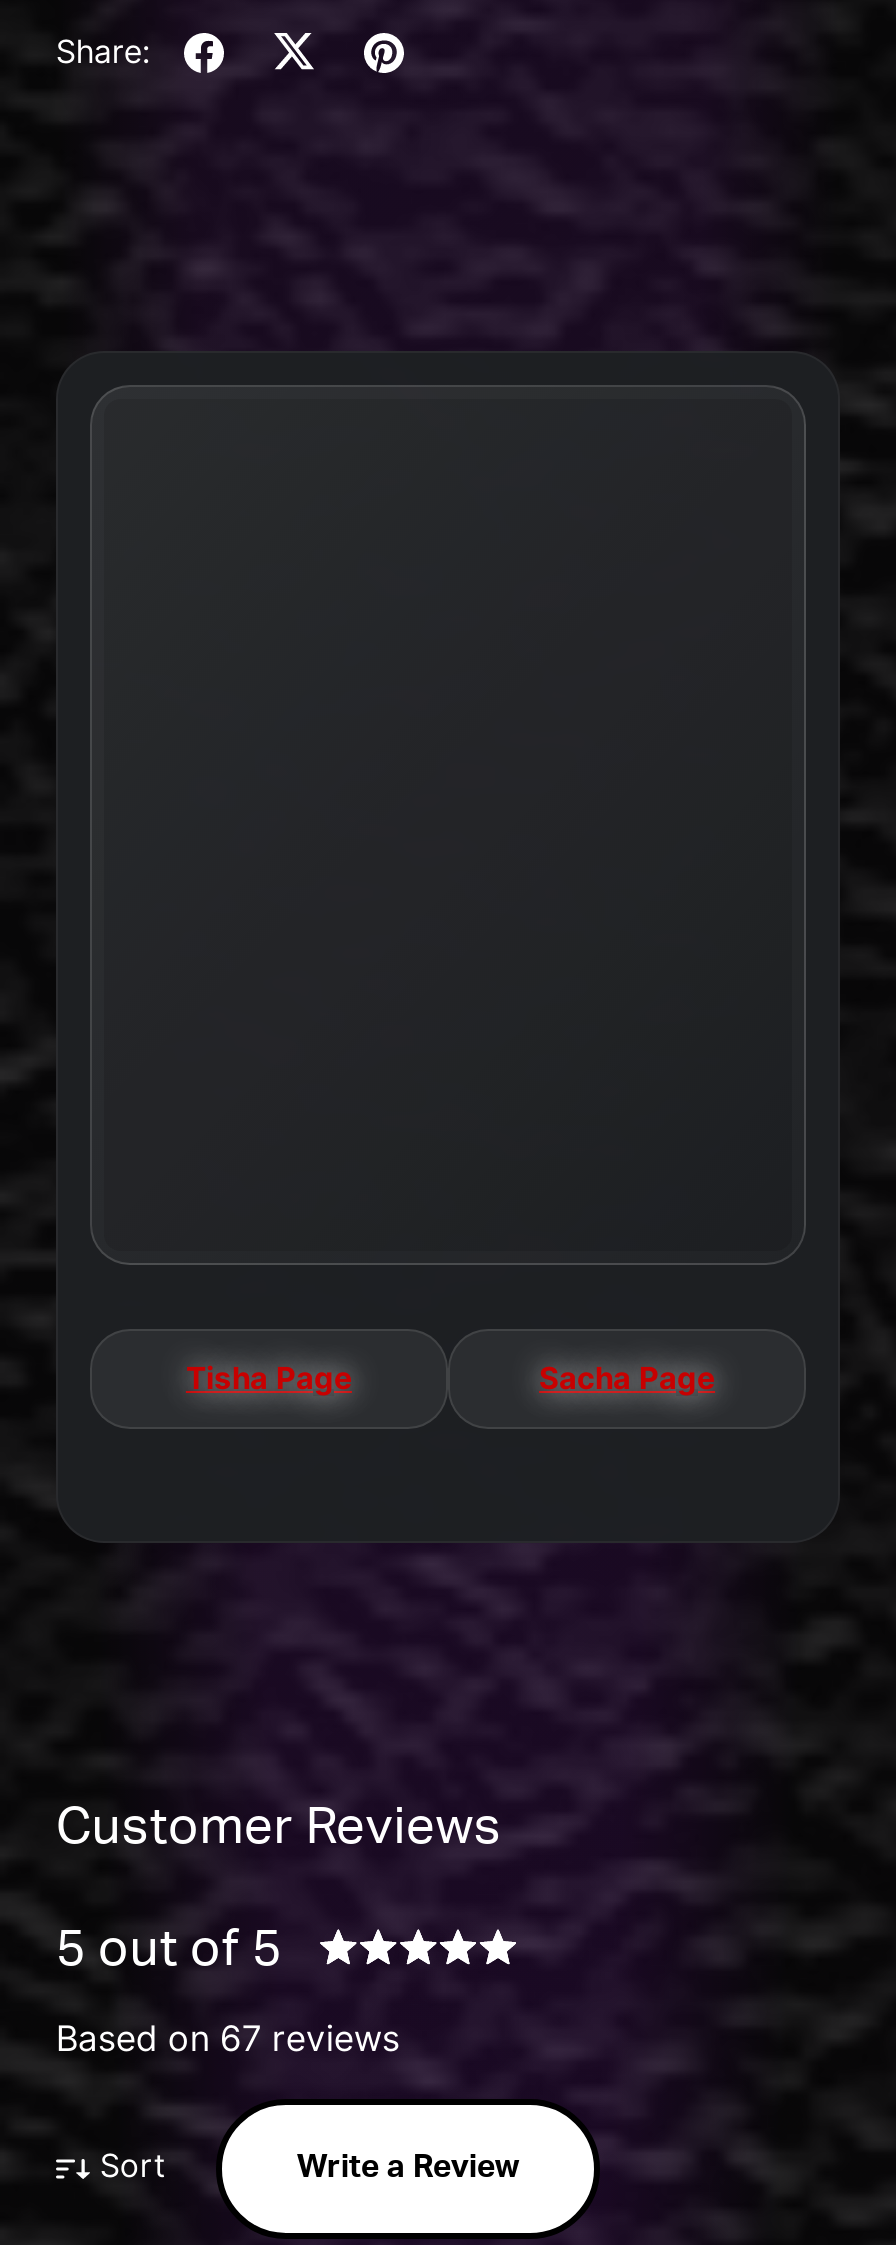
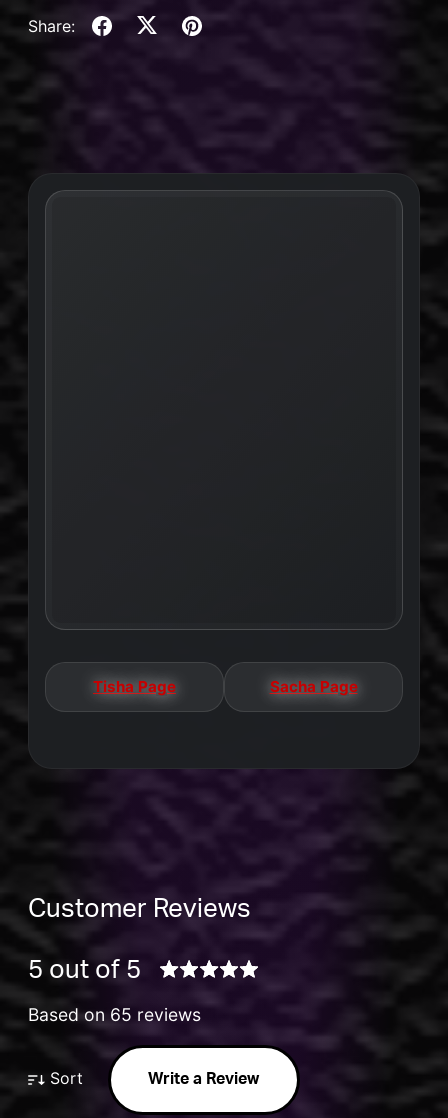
[56,2017,400,2059] Based on 67 reviews -> [28,1004,201,1025] Based on 65 reviews

